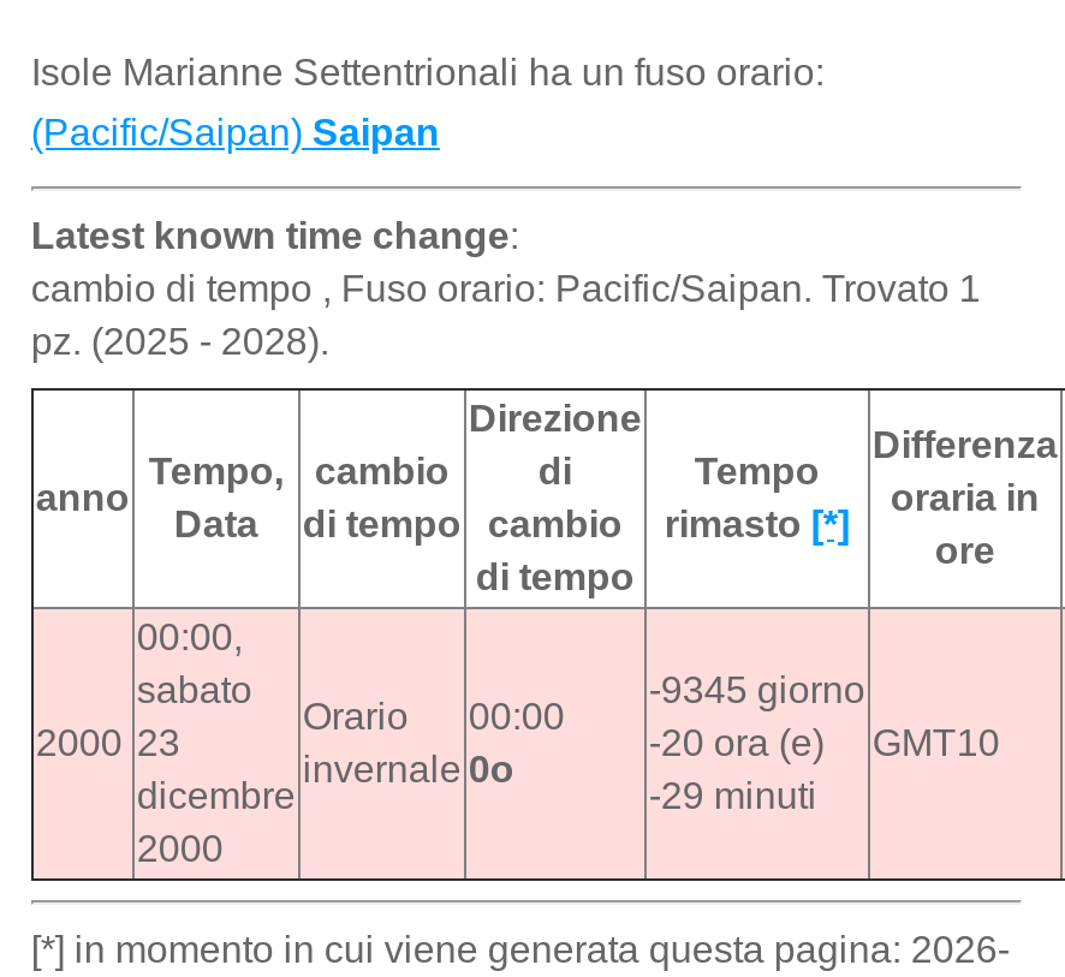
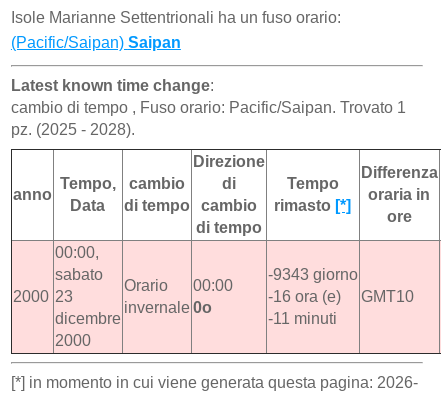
[649,668,865,709] -9345 giorno -> [268,266,358,283] -9343 giorno
[649,721,824,762] -20 ora (e) -> [268,288,341,305] -16 ora (e)
[649,774,817,815] -29 minuti -> [268,310,337,327] -11 minuti

